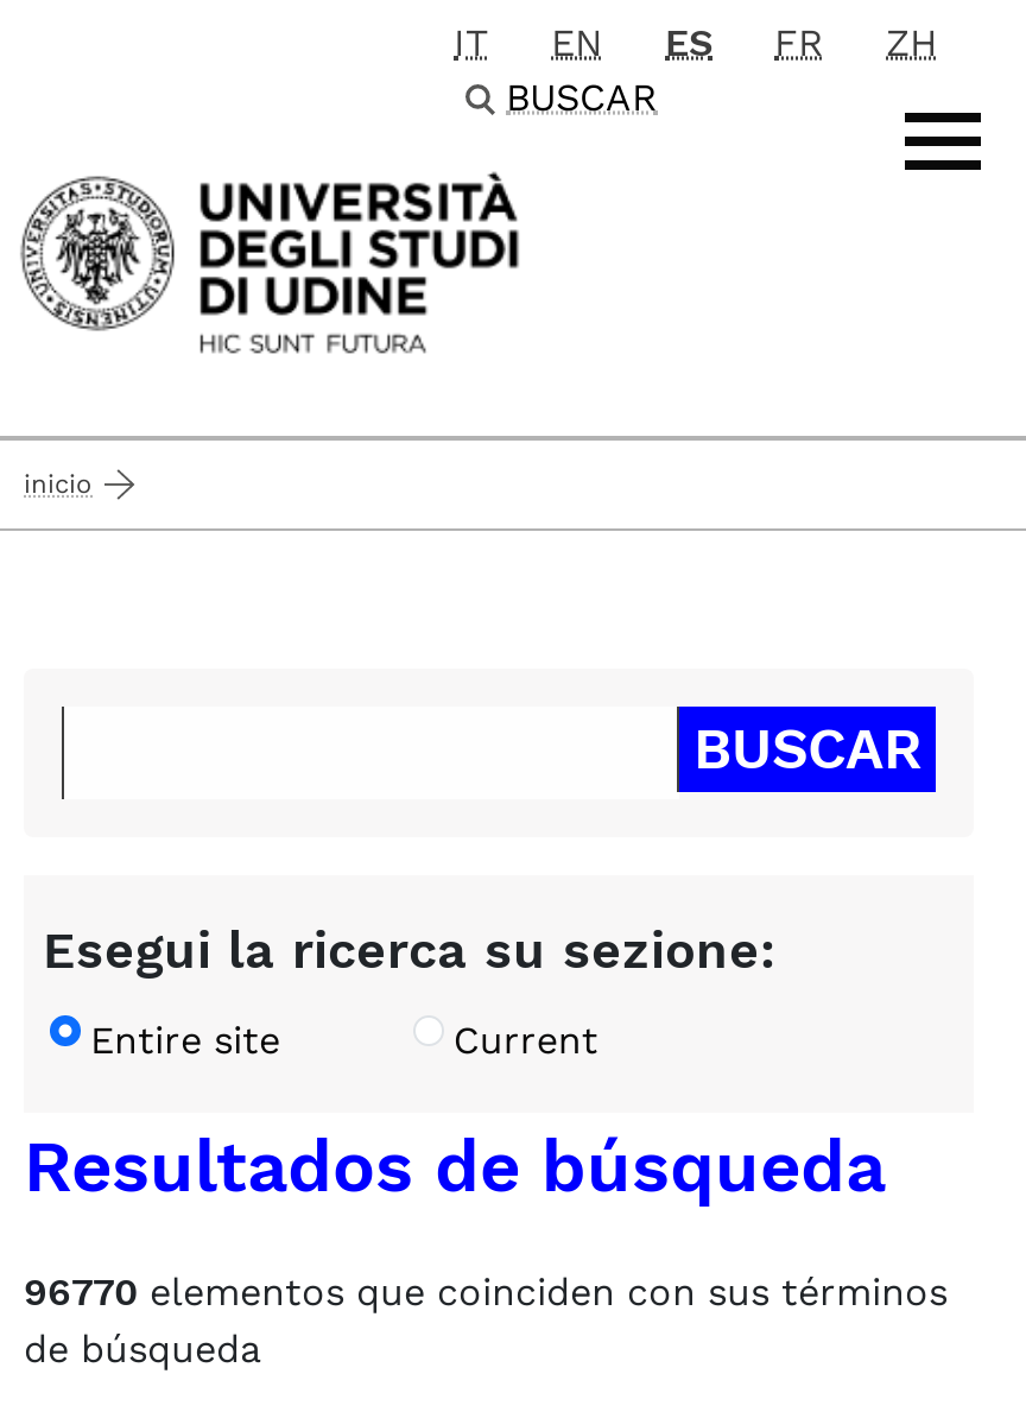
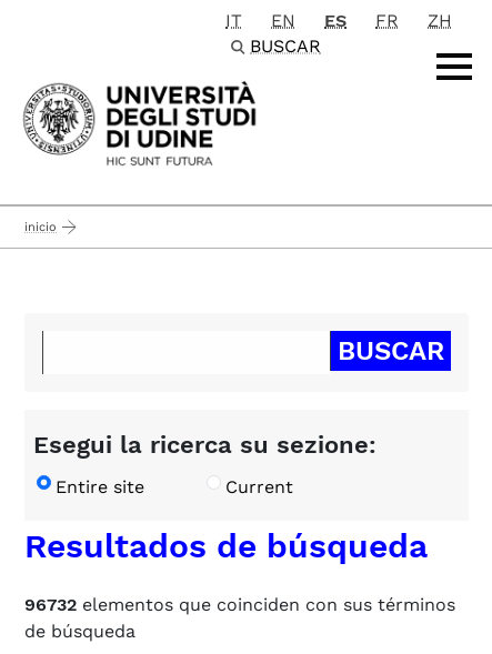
[24,1269,948,1315] 96770 elementos que coinciden con sus términos -> [24,594,455,615] 96732 elementos que coinciden con sus términos

